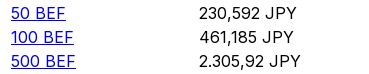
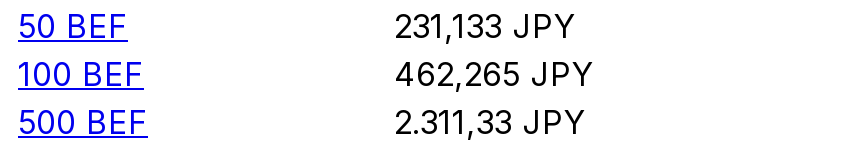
[199,3,297,23] 230,592 JPY -> [394,6,576,46] 231,133 JPY
[199,27,294,47] 461,185 JPY -> [394,54,594,94] 462,265 JPY
[199,51,301,71] 2.305,92 JPY -> [394,102,586,142] 2.311,33 JPY

